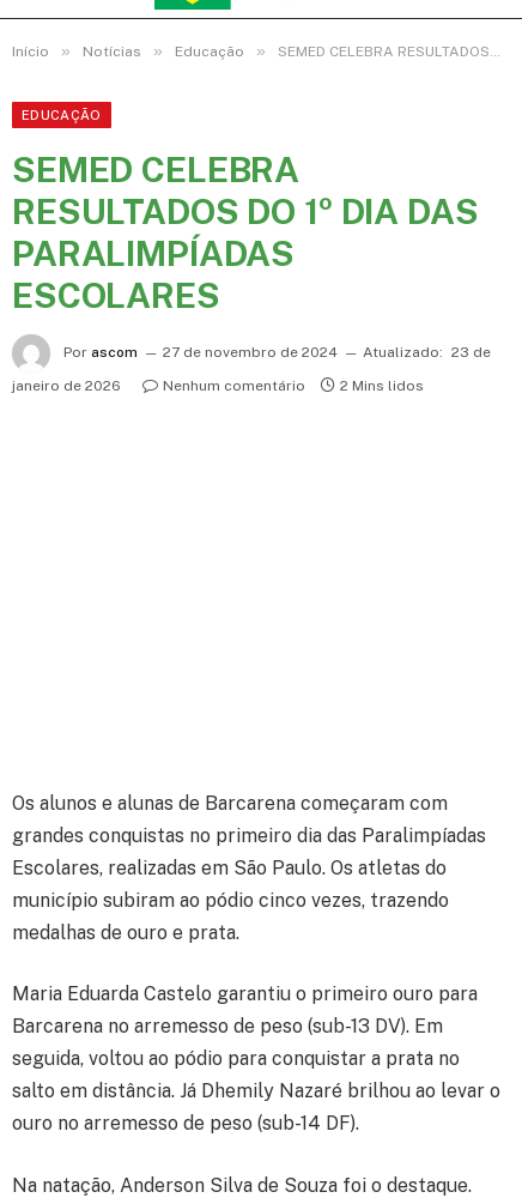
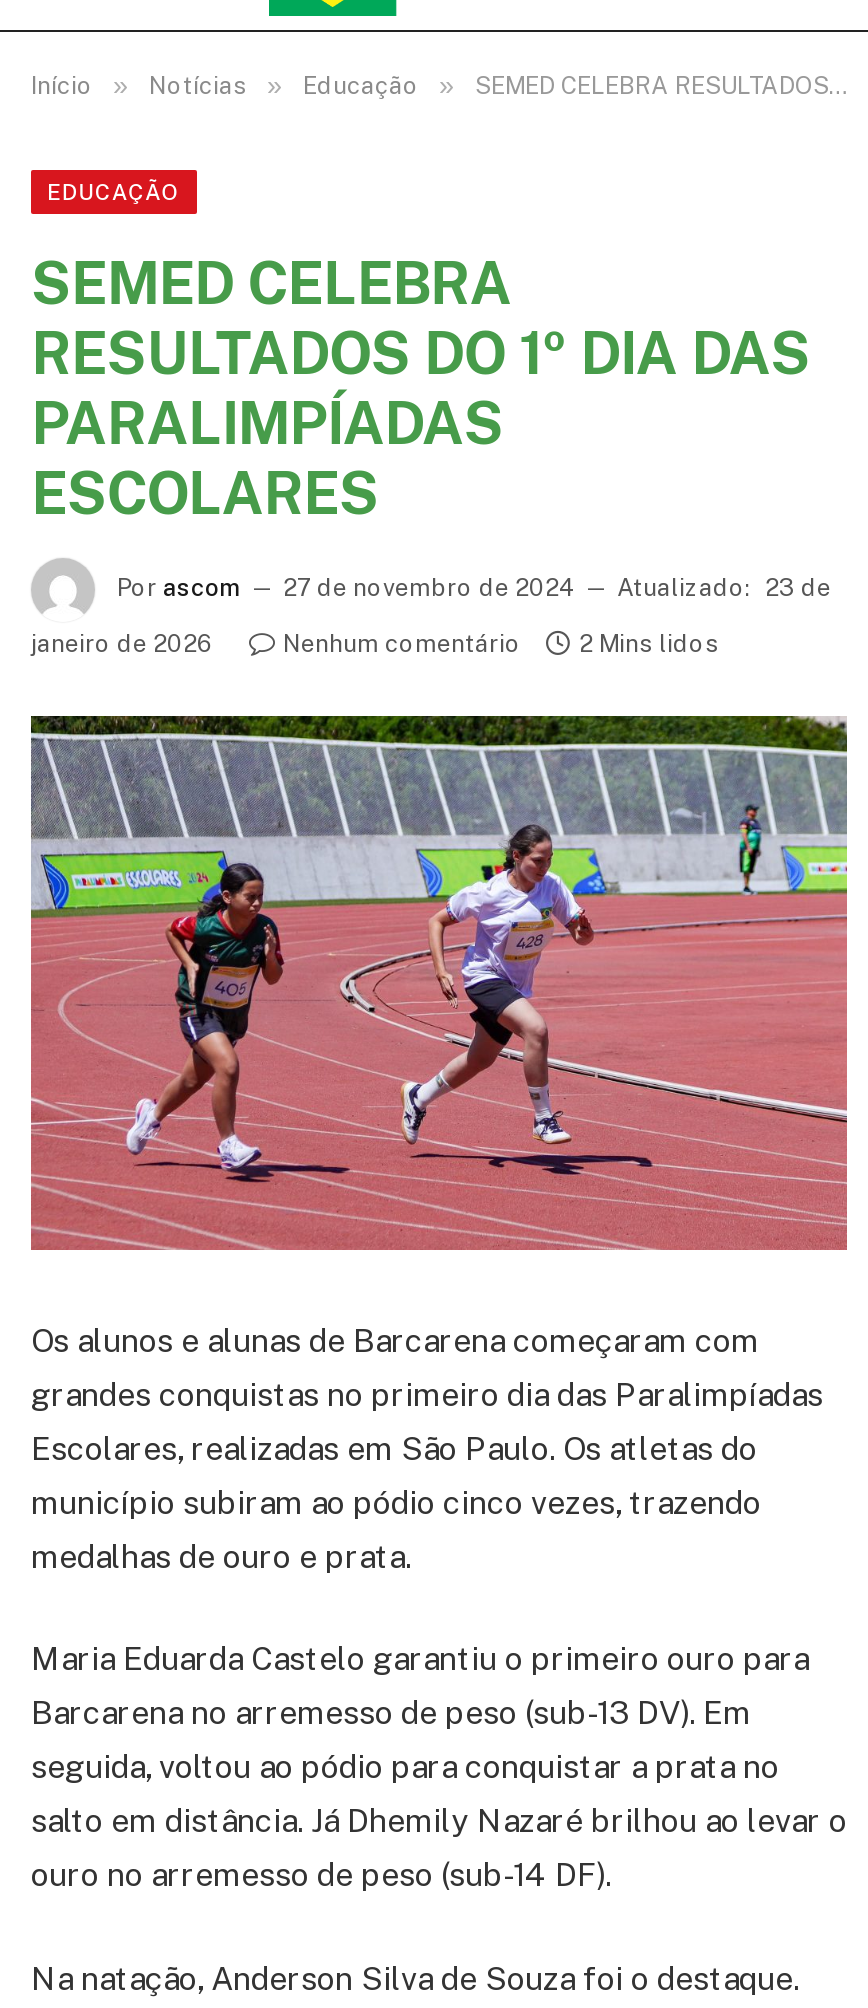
none -> [29,714,849,1252] [image]

